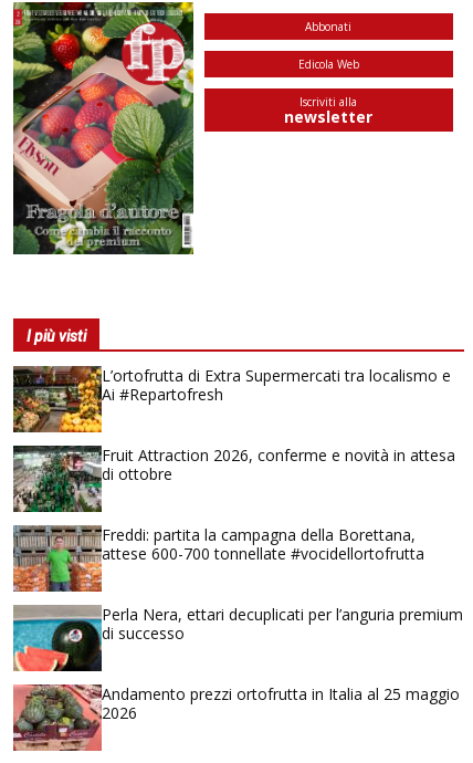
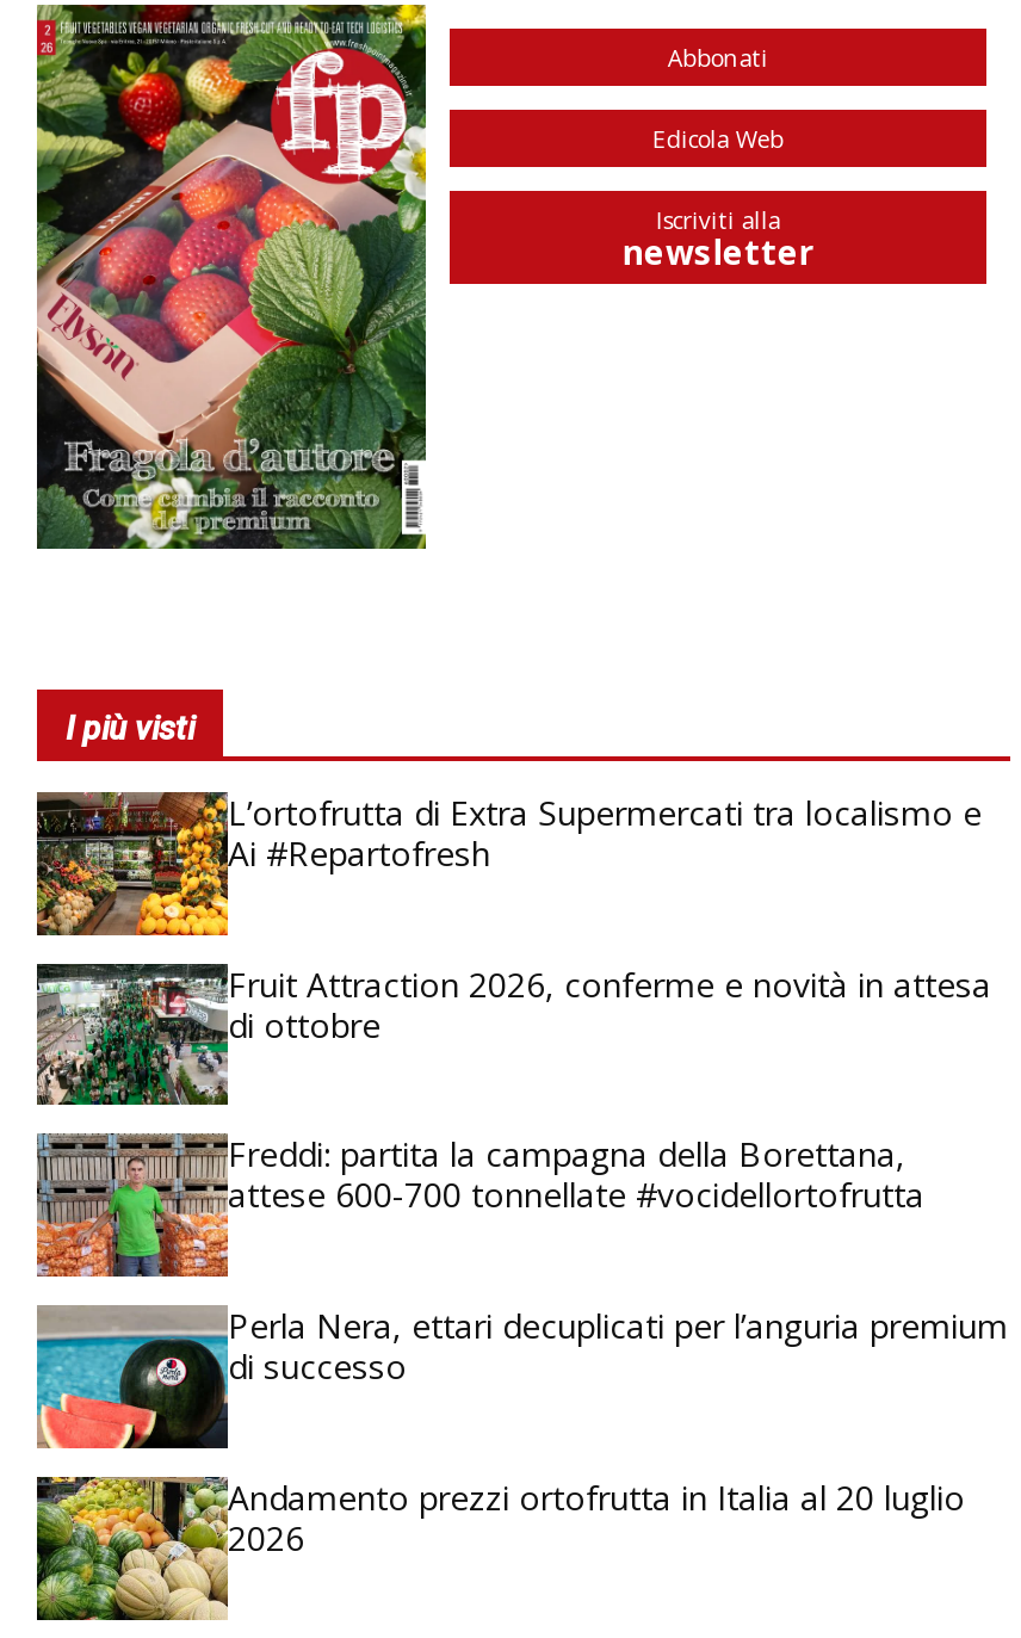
[12,684,460,752] [image] | Andamento prezzi ortofrutta in Italia al 25 maggio -> [35,1475,965,1622] [image] | Andamento prezzi ortofrutta in Italia al 20 luglio

